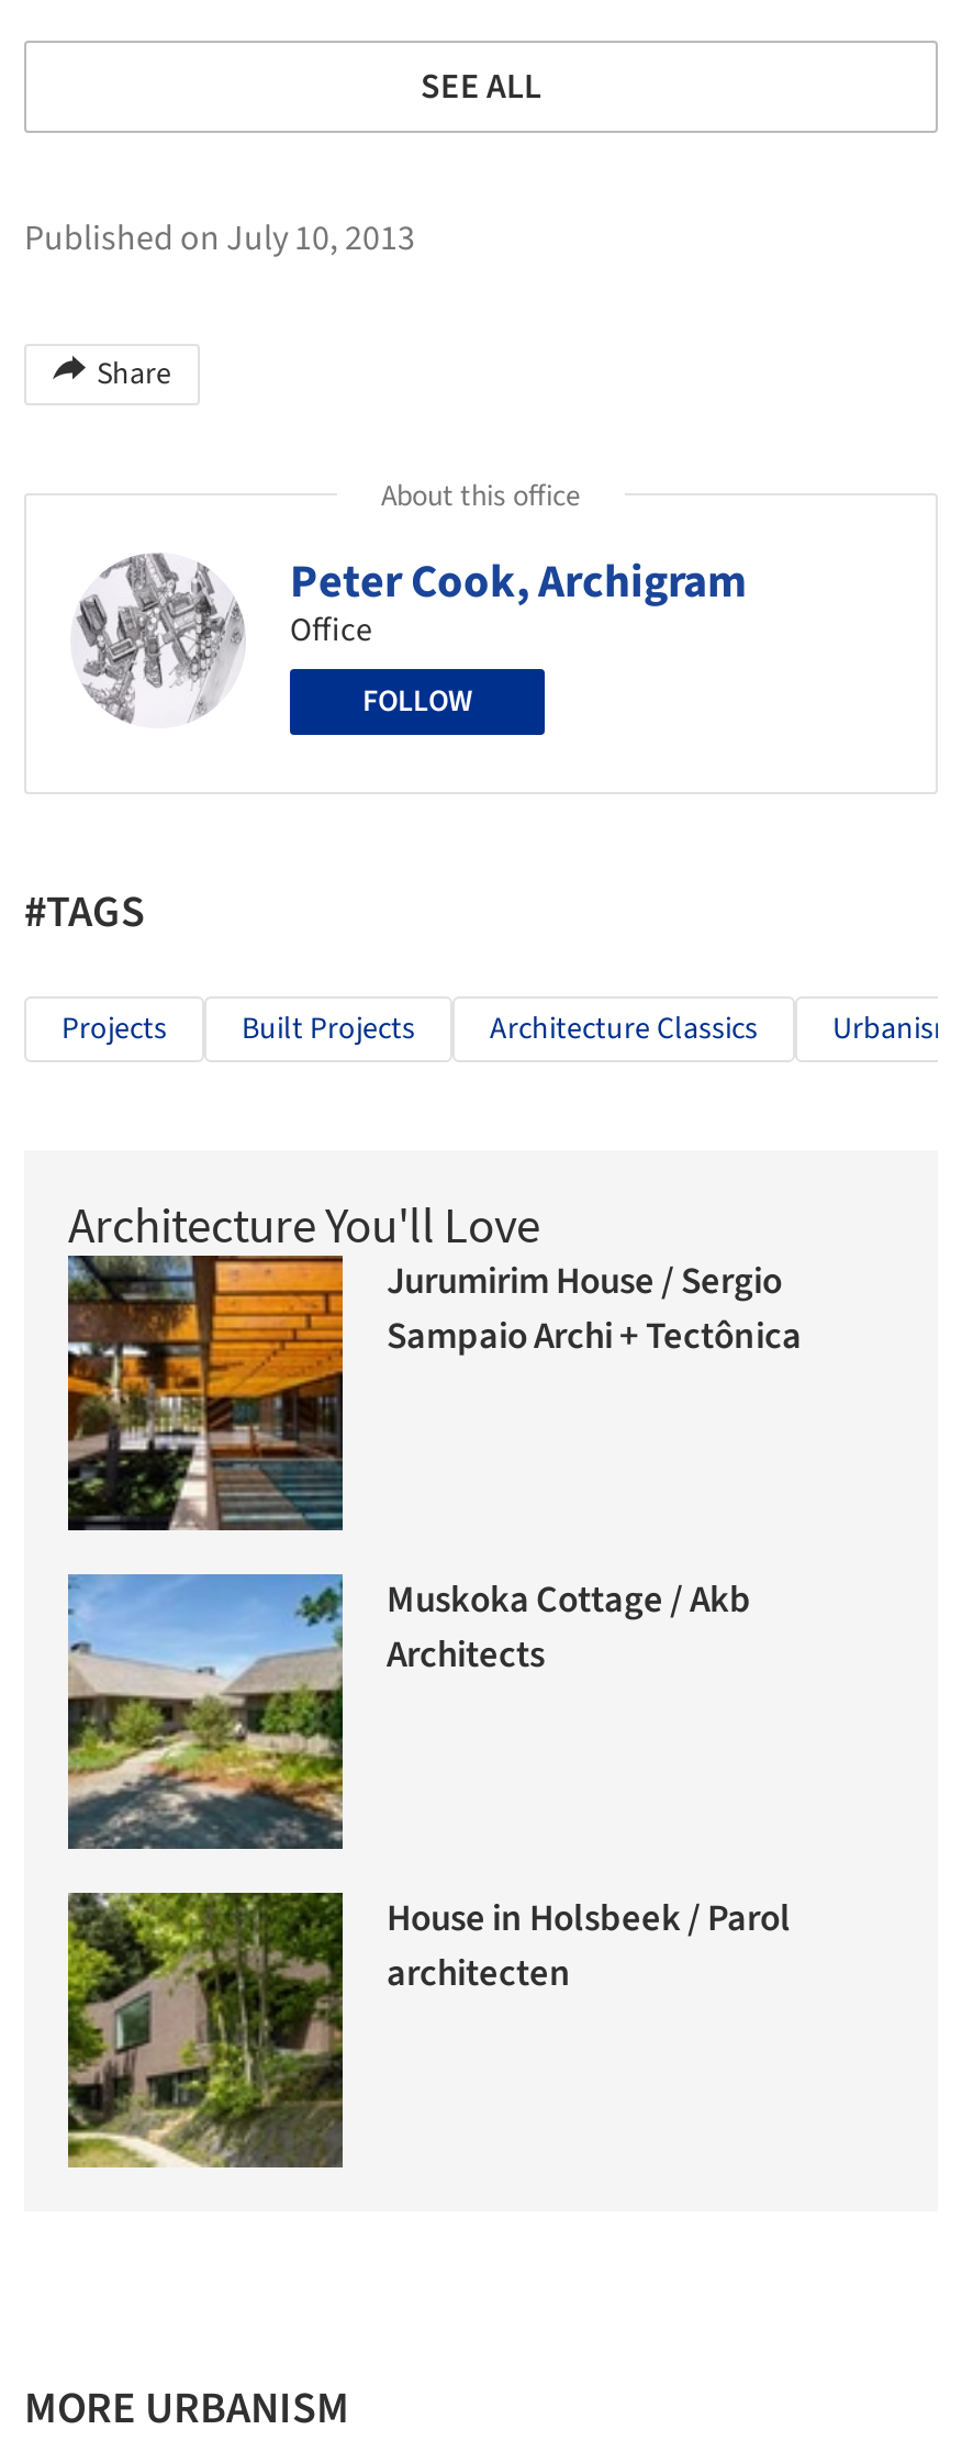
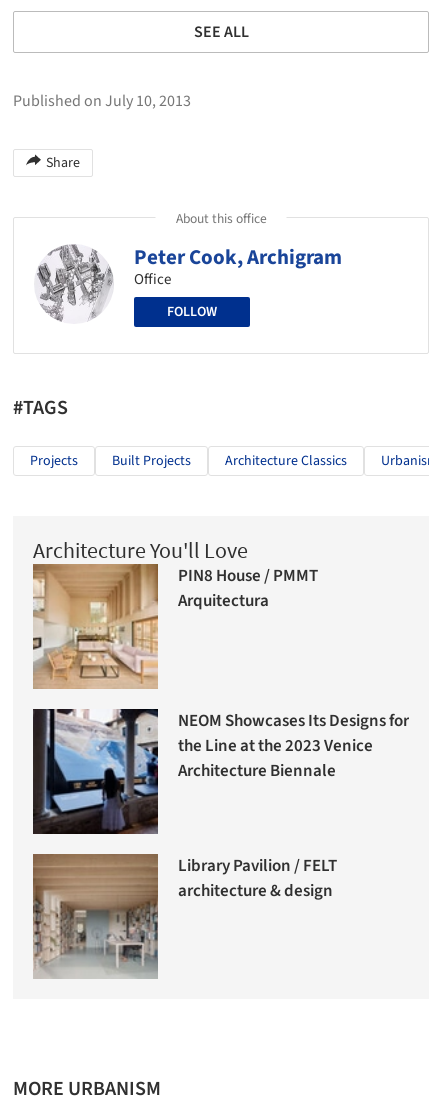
[66,1257,802,1532] [image] | Jurumirim House / Sergio | Sampaio Archi + Tectônica -> [32,564,318,689] [image] | PIN8 House / PMMT | Arquitectura
[66,1572,751,1851] [image] | Muskoka Cottage / Akb | Architects -> [32,708,409,835] [image] | NEOM Showcases Its Designs for | the Line at the 2023 Venice | Architecture Biennale
[66,1891,791,2167] [image] | House in Holsbeek / Parol | architecten -> [32,853,337,979] [image] | Library Pavilion / FELT | architecture & design

